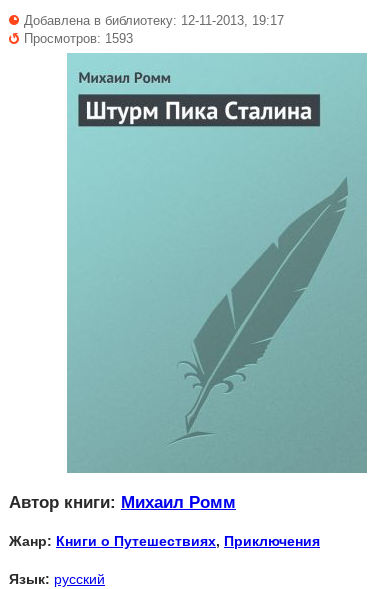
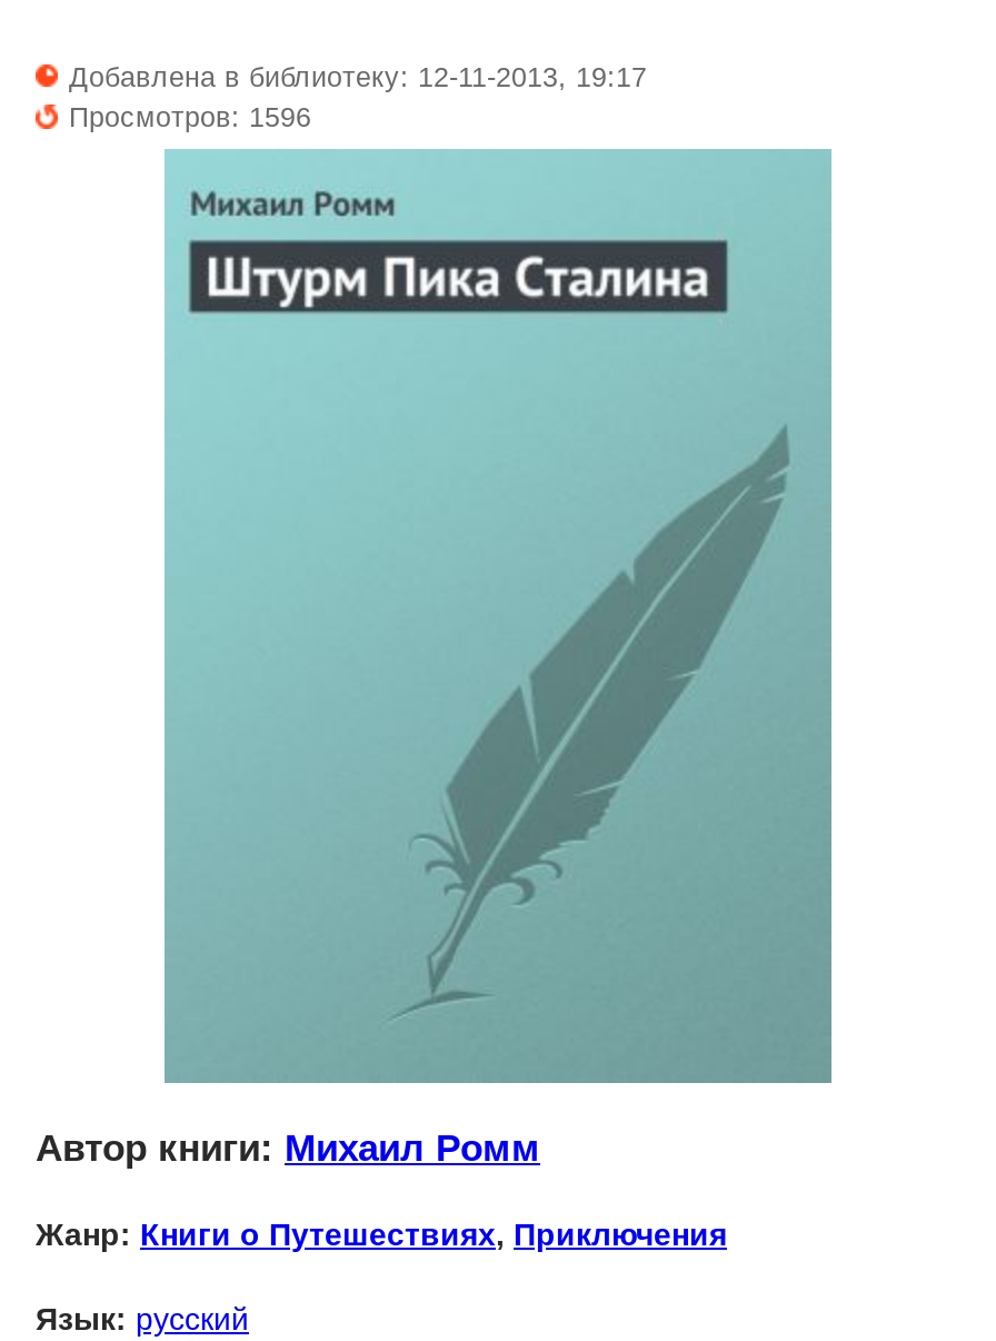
[24,32,133,46] Просмотров: 1593 -> [69,102,311,133] Просмотров: 1596

